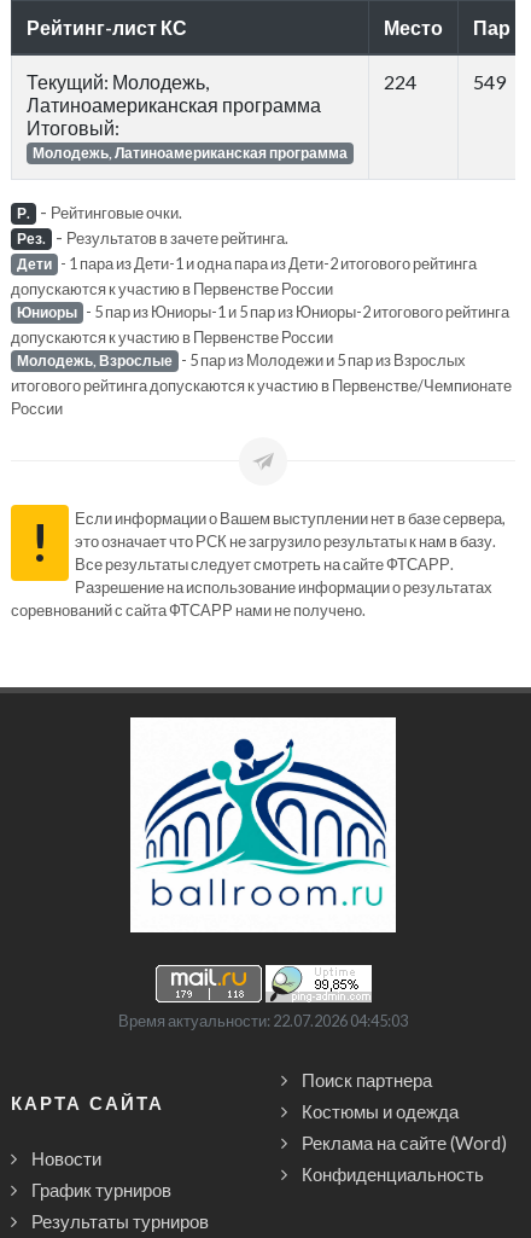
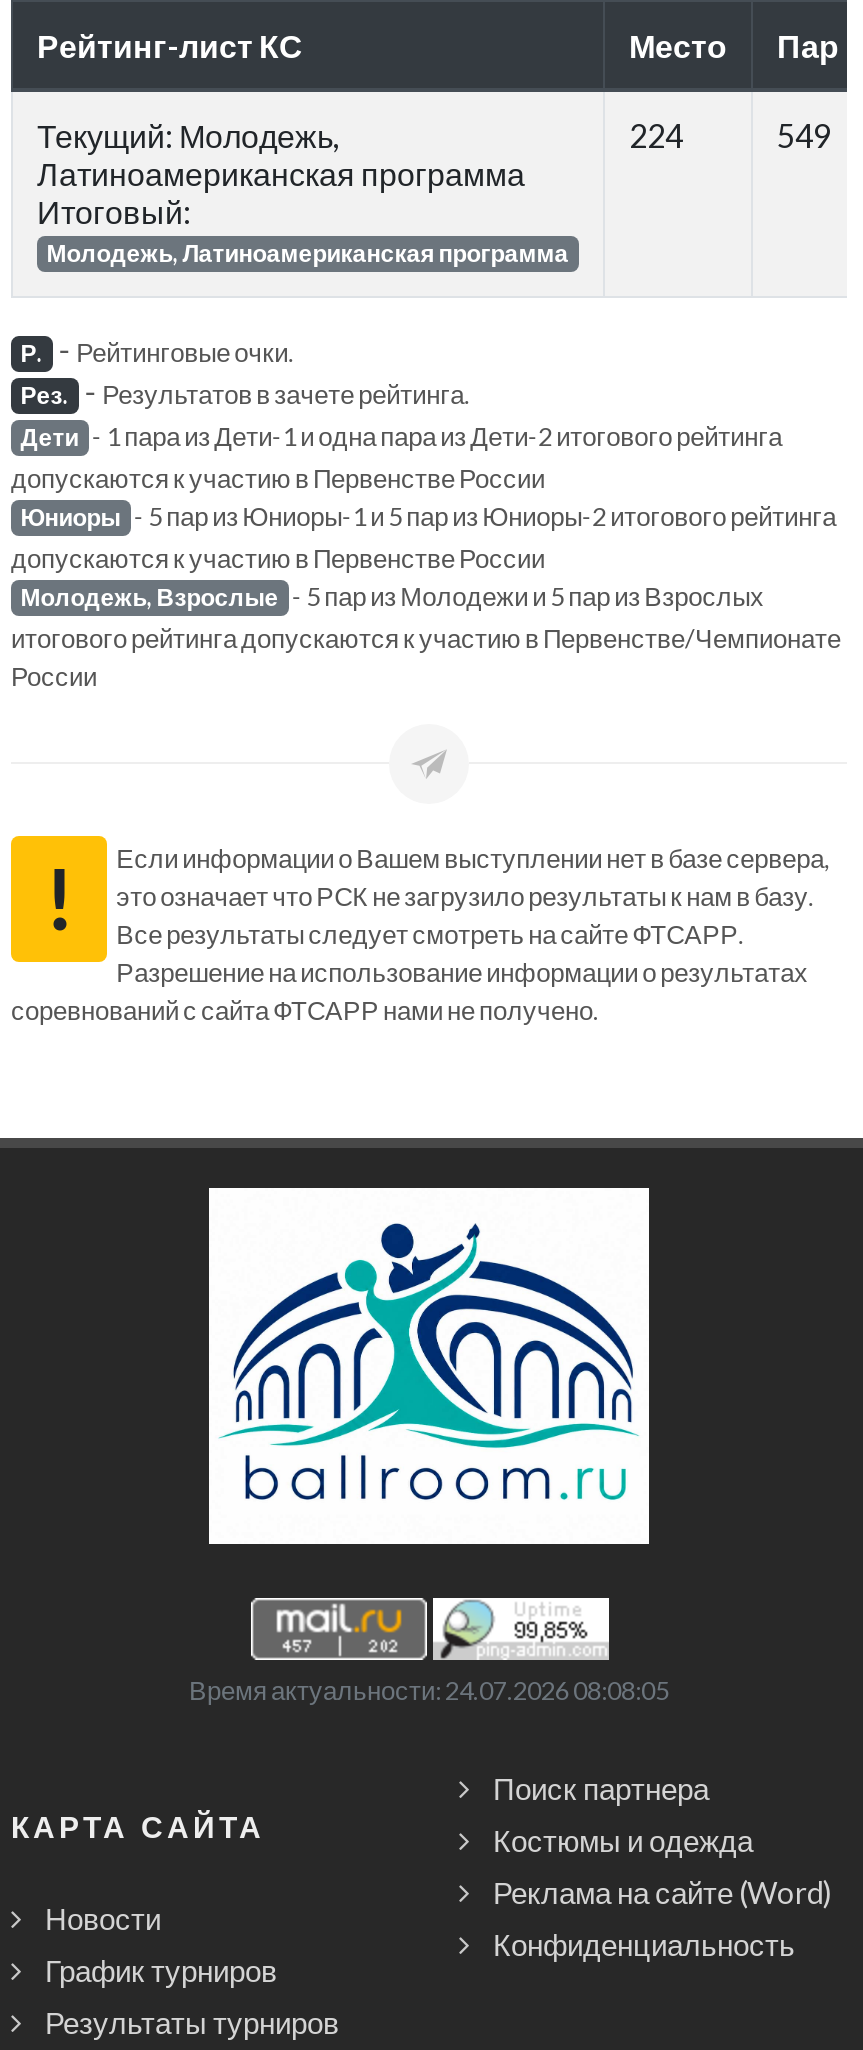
[118,1011,408,1031] Время актуальности: 22.07.2026 04:45:03 -> [189,1675,669,1707] Время актуальности: 24.07.2026 08:08:05

